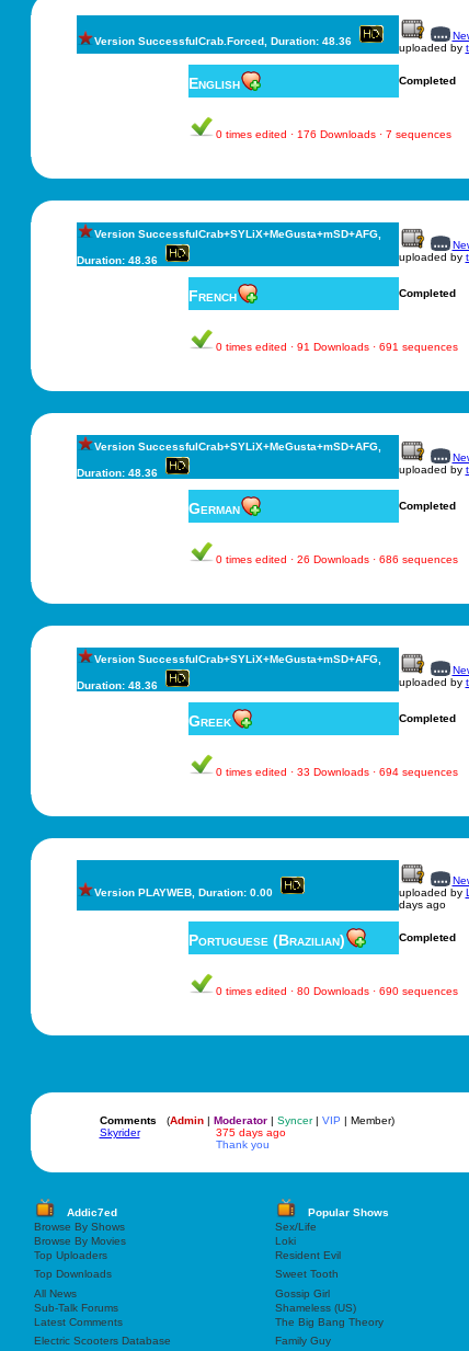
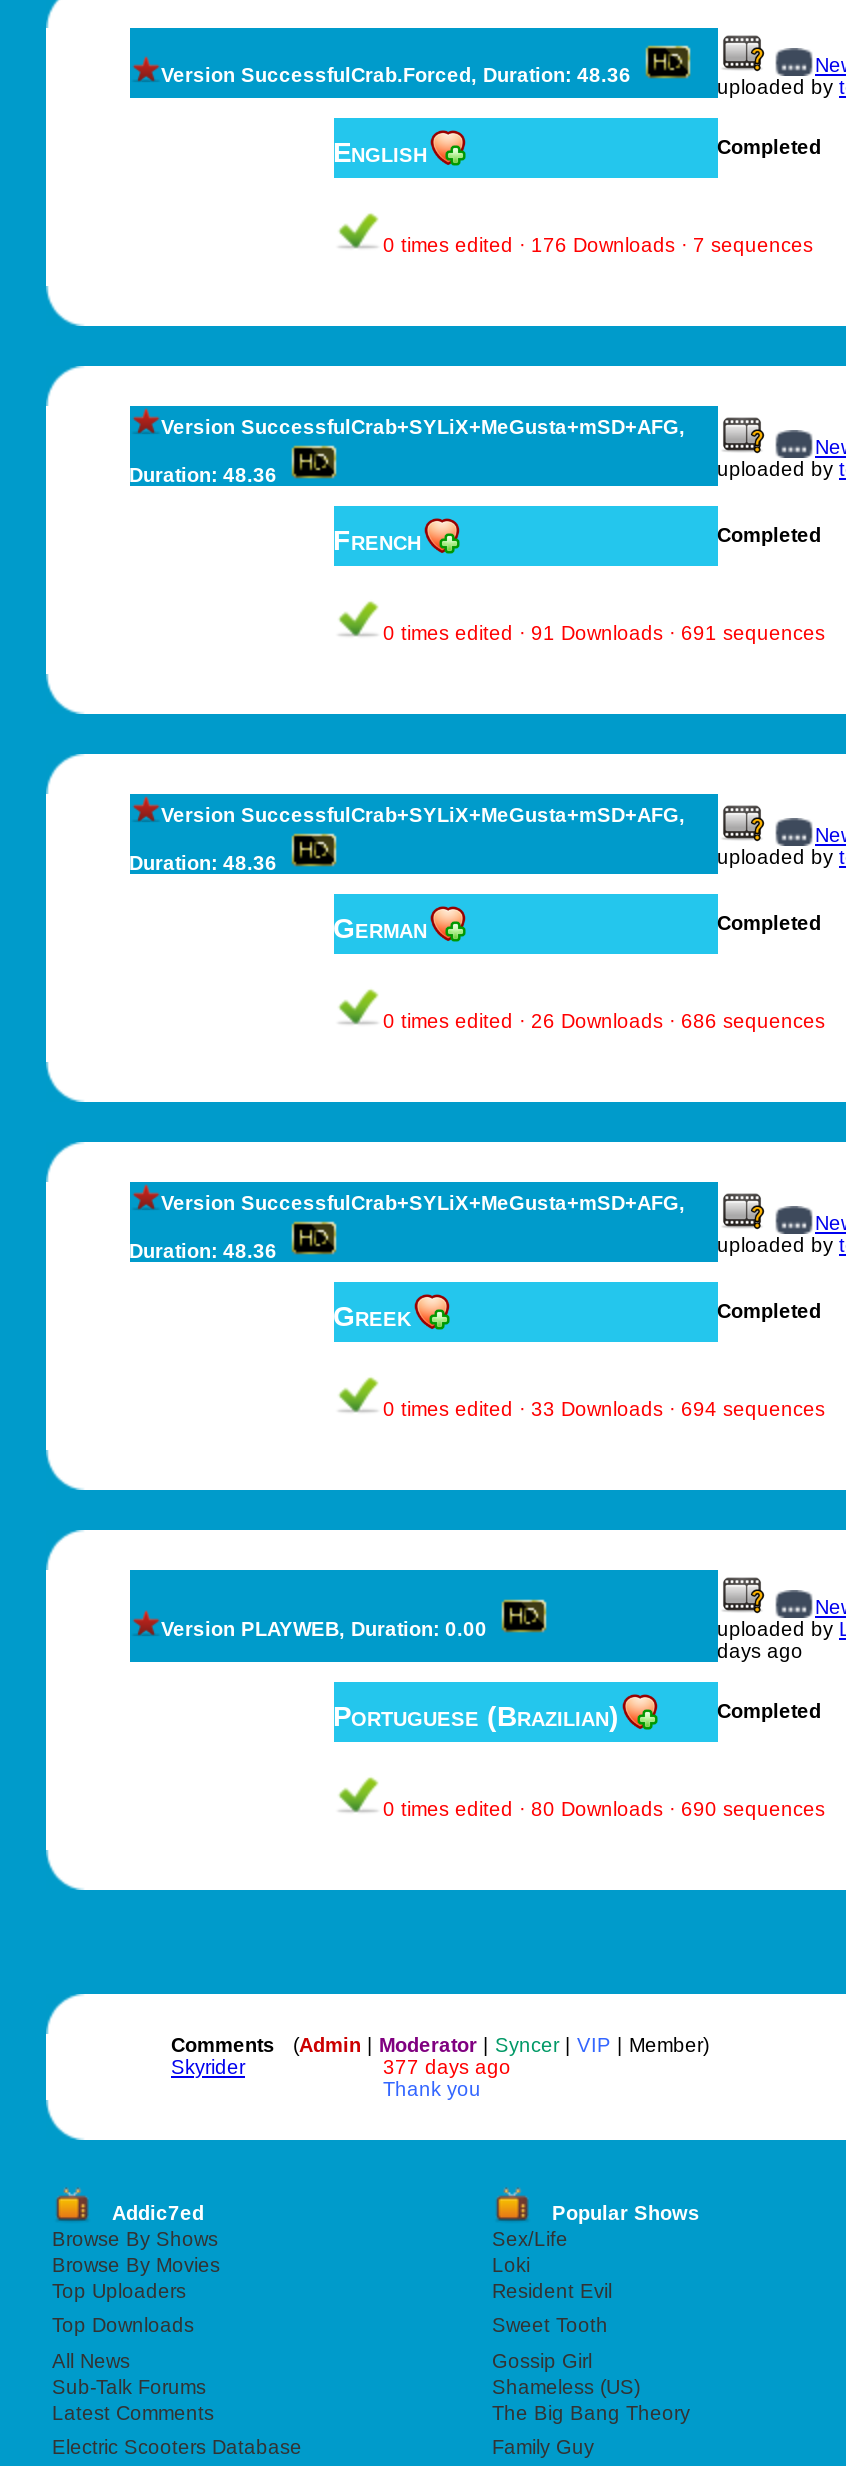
[215,1126,285,1138] 375 days ago -> [383,2056,511,2078] 377 days ago

